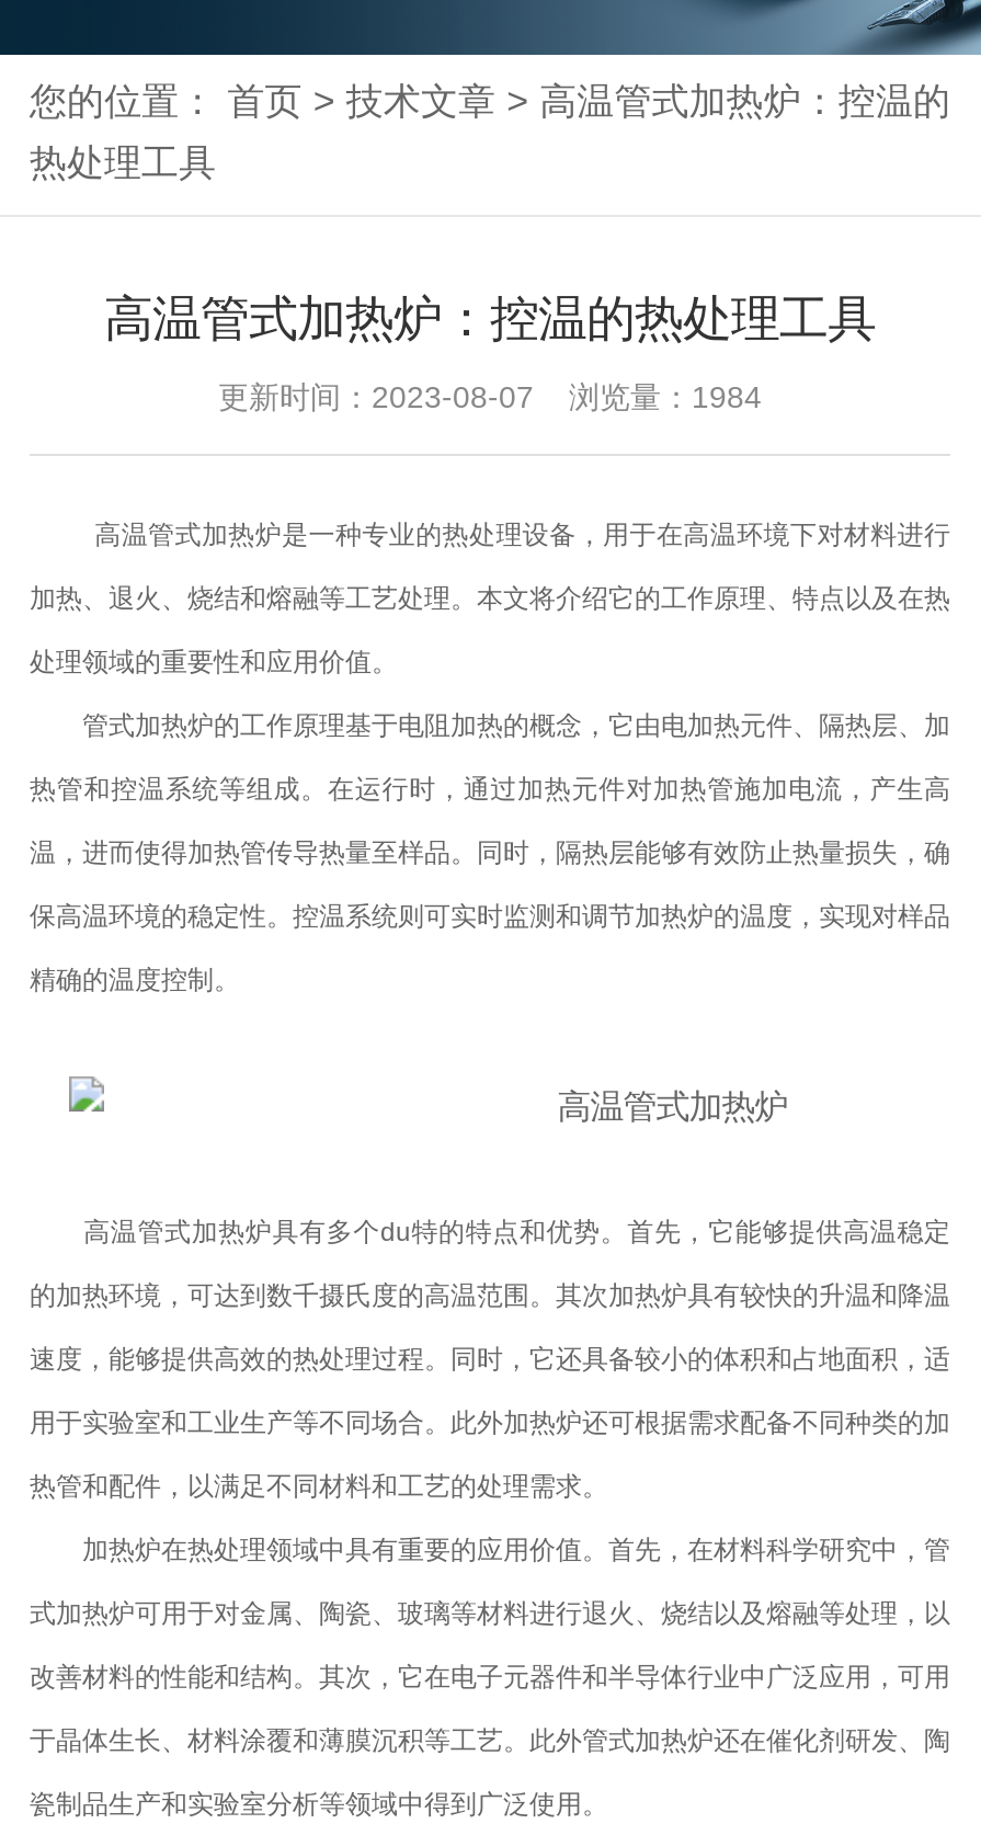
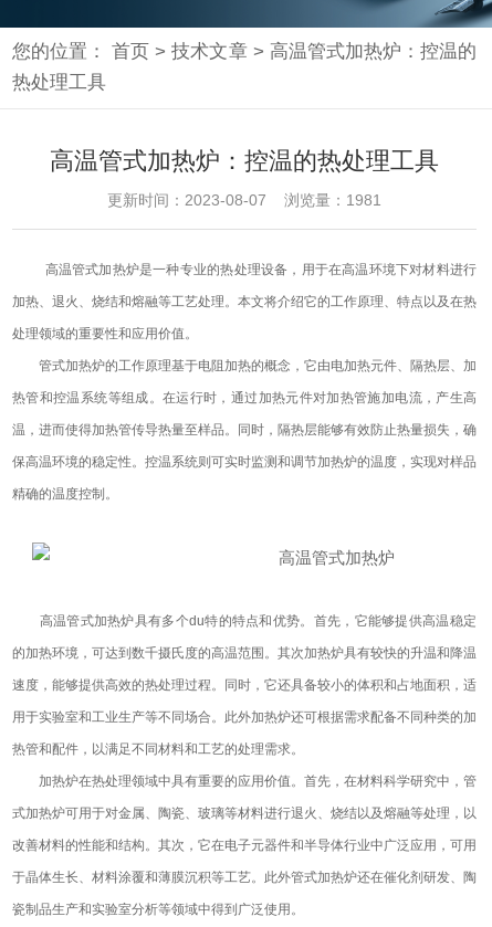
[218,380,762,415] 更新时间：2023-08-07 浏览量：1984 -> [107,192,381,209] 更新时间：2023-08-07 浏览量：1981

